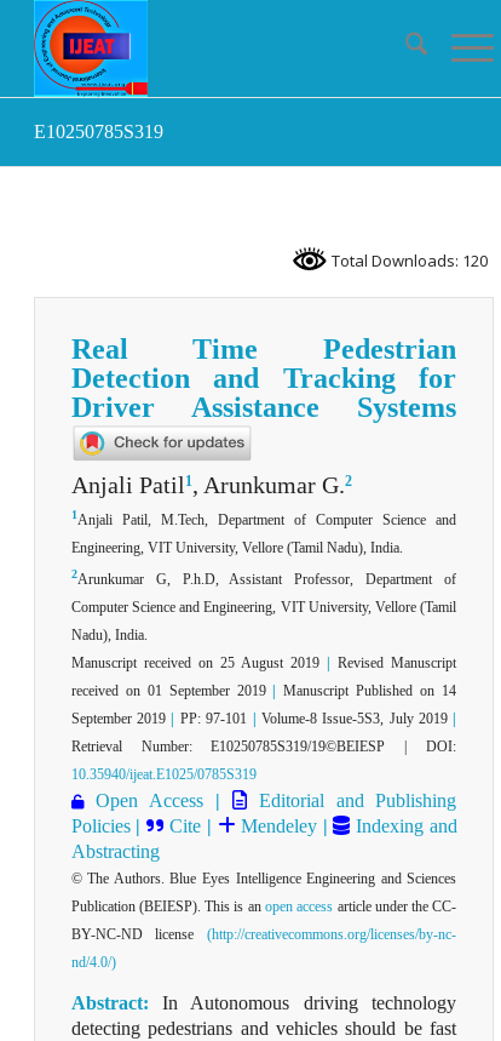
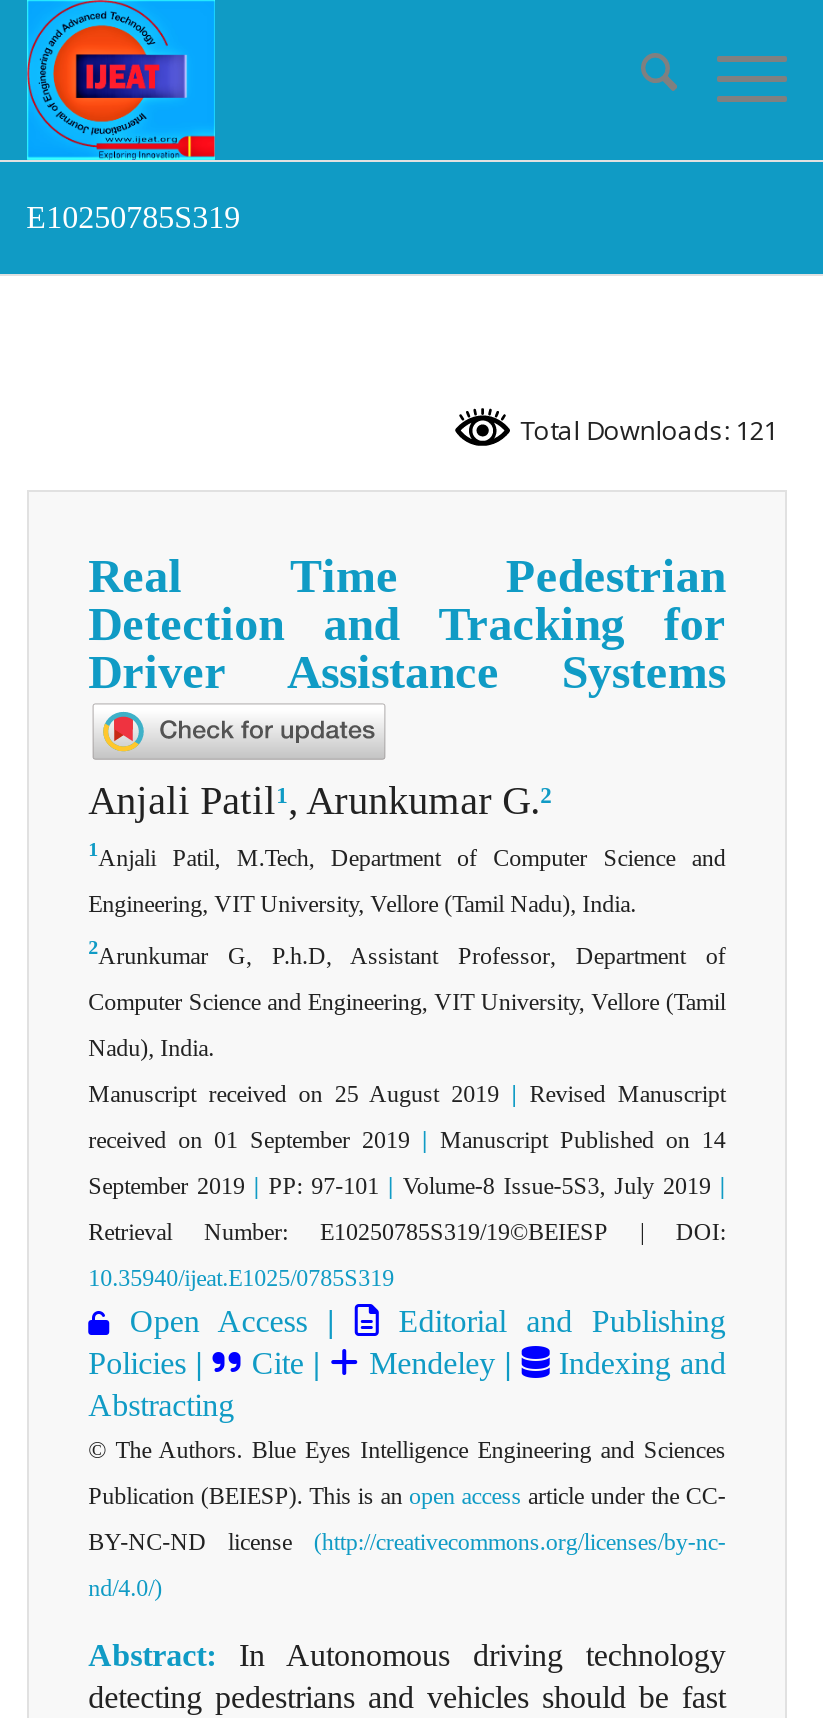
[328,250,488,271] Total Downloads: 120 -> [514,412,778,448] Total Downloads: 121

